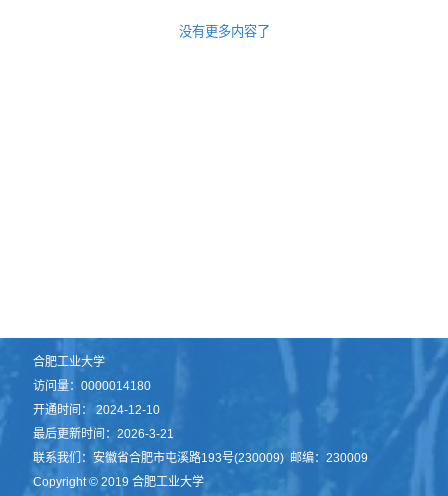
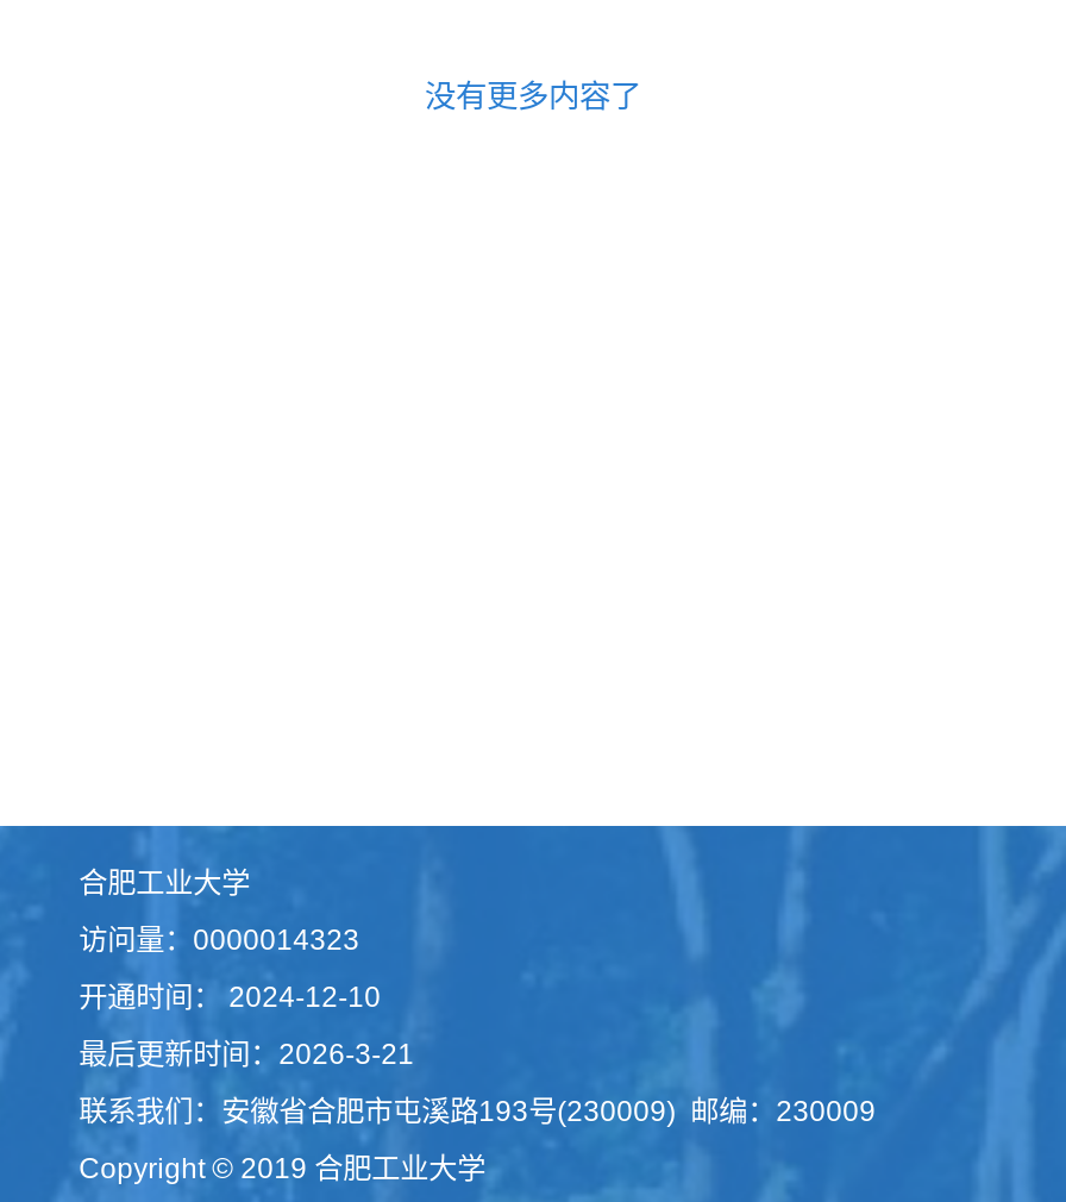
[33,379,151,393] 访问量：0000014180 -> [79,924,360,958] 访问量：0000014323

